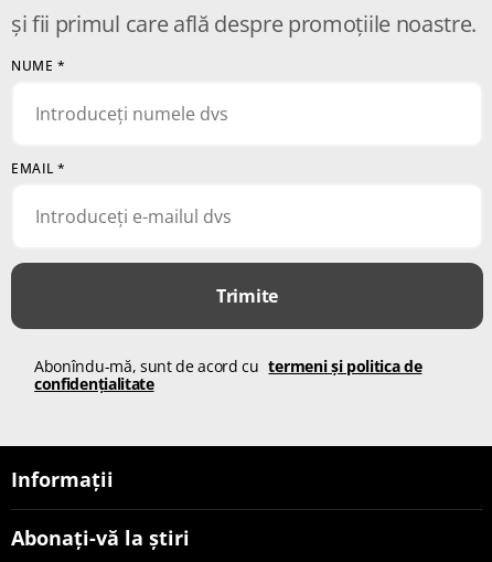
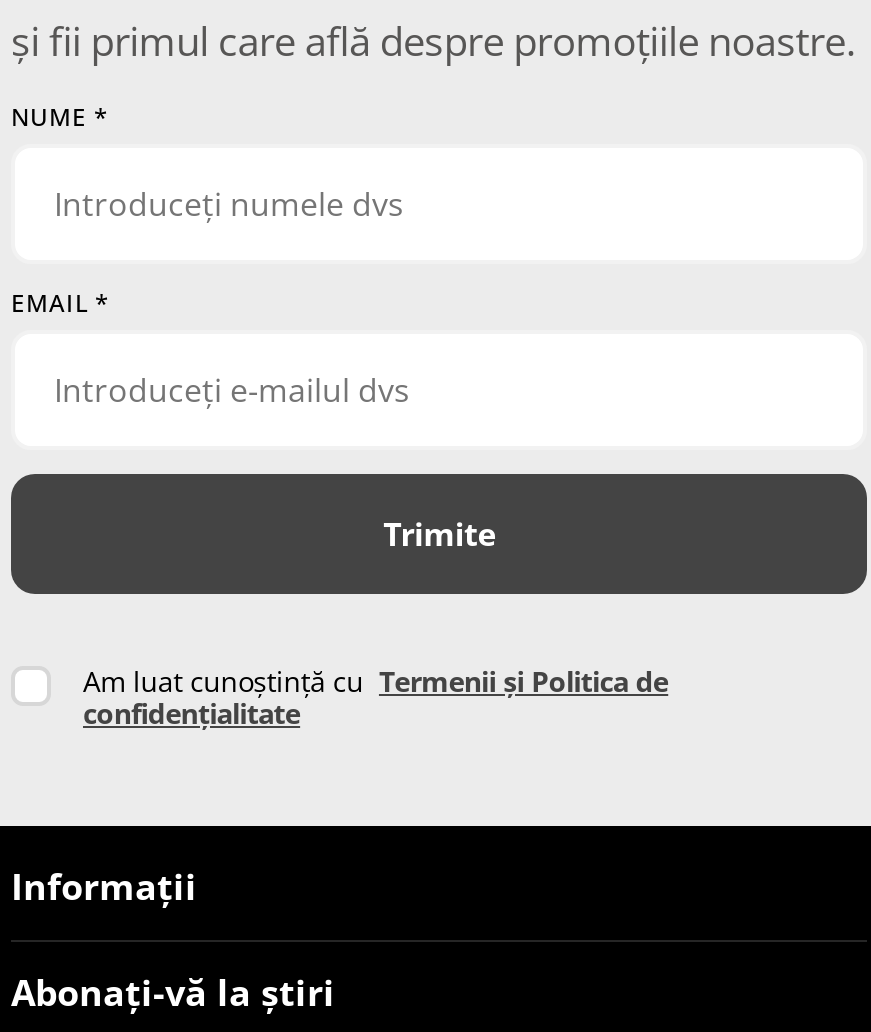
[34,355,422,376] Abonîndu-mă, sunt de acord cu termeni și politica de -> [83,661,668,699] Am luat cunoștință cu Termenii și Politica de

